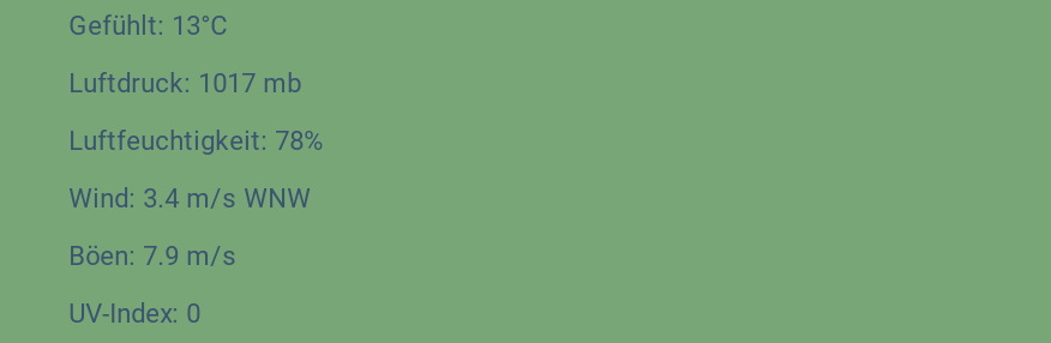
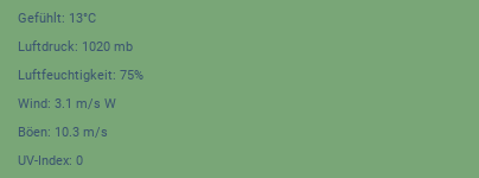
[69,69,301,100] Luftdruck: 1017 mb -> [18,40,133,55] Luftdruck: 1020 mb
[69,127,323,158] Luftfeuchtigkeit: 78% -> [18,68,144,83] Luftfeuchtigkeit: 75%
[69,184,311,215] Wind: 3.4 m/s WNW -> [18,96,116,112] Wind: 3.1 m/s W
[69,242,237,273] Böen: 7.9 m/s -> [18,125,108,140] Böen: 10.3 m/s

